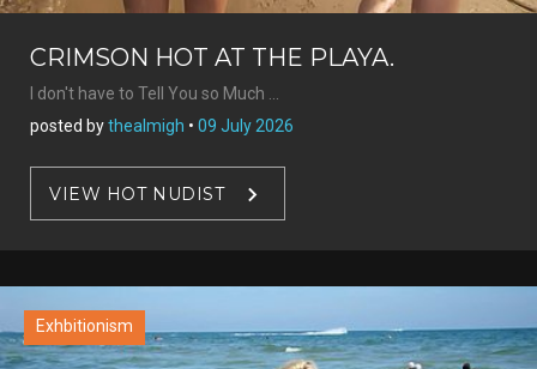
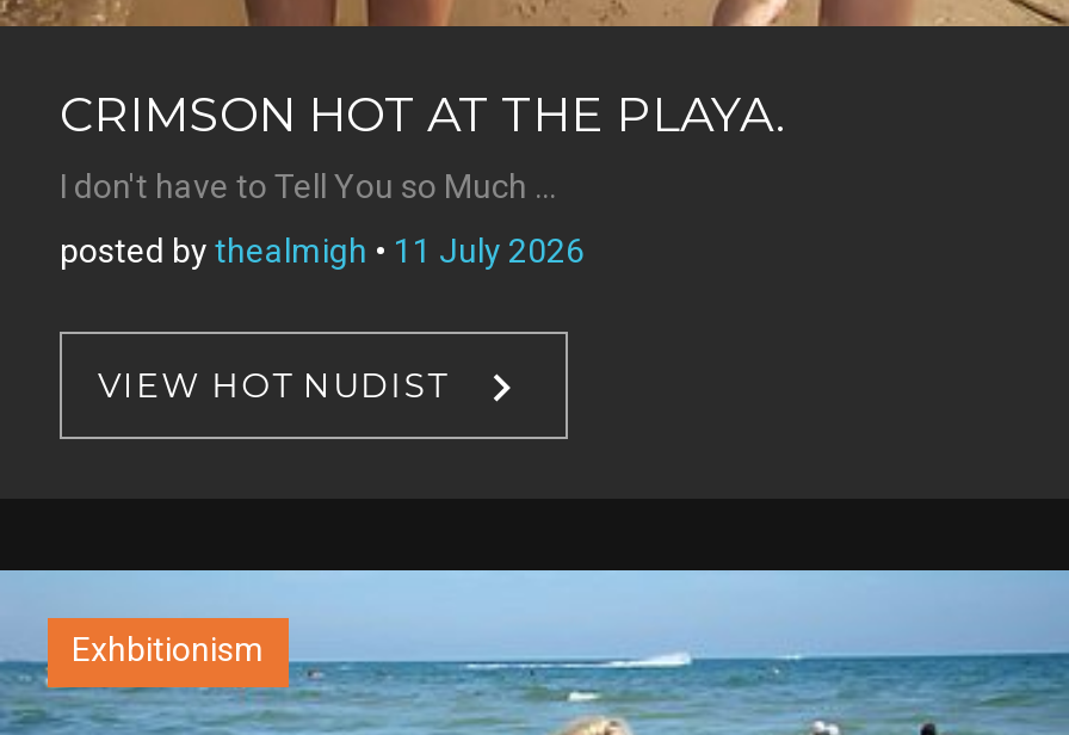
[30,116,294,135] posted by thealmigh • 09 July 2026 -> [60,231,585,269] posted by thealmigh • 11 July 2026

